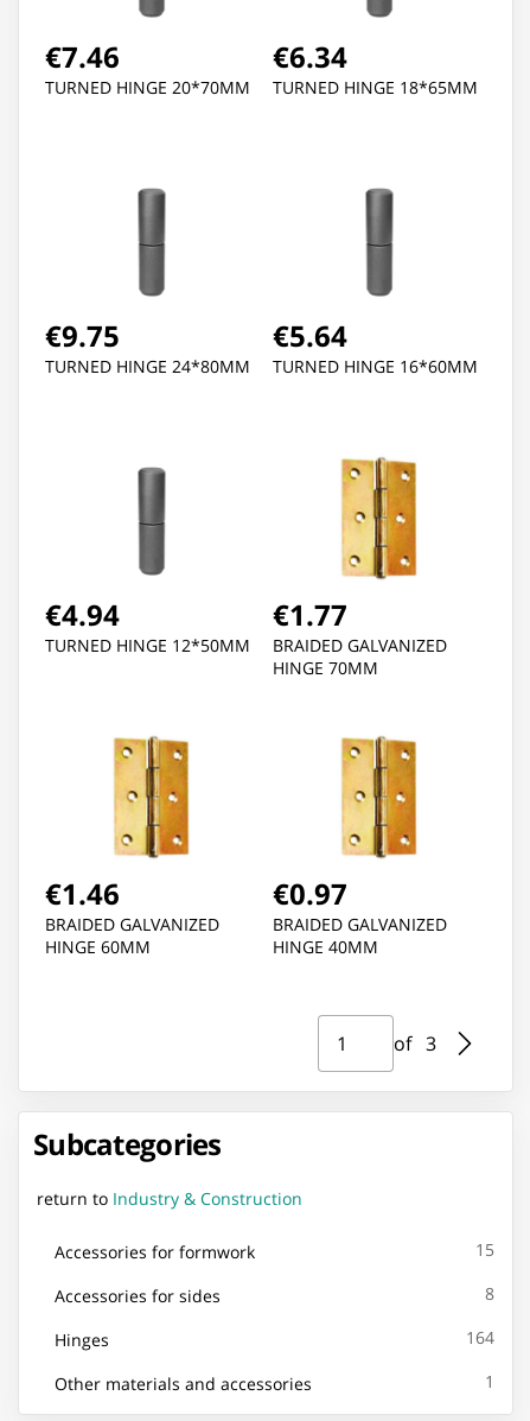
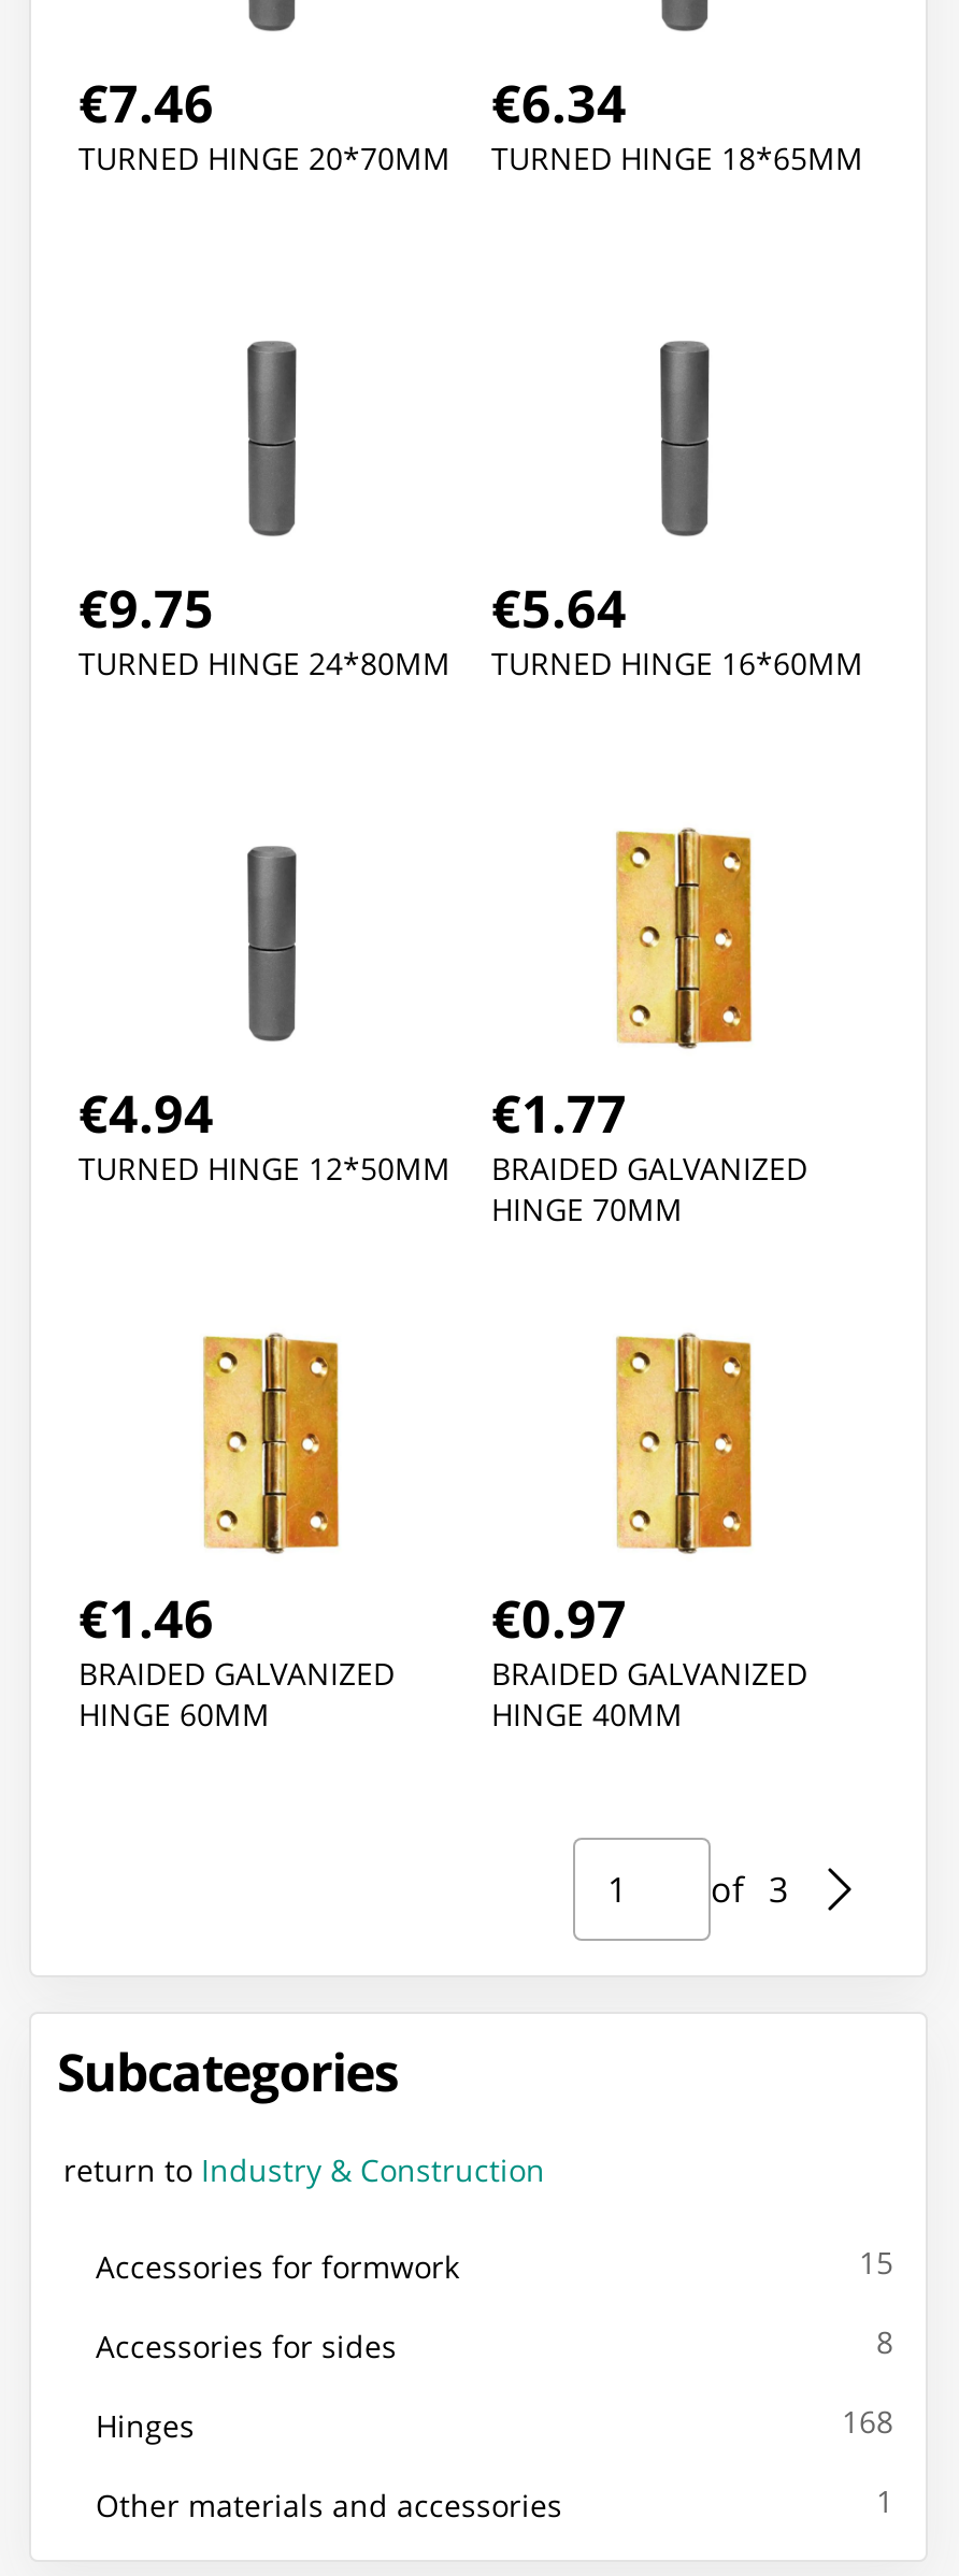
[466,1326,494,1349] 164 -> [842,2401,893,2442] 168

